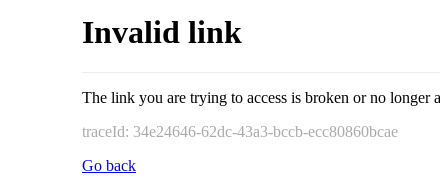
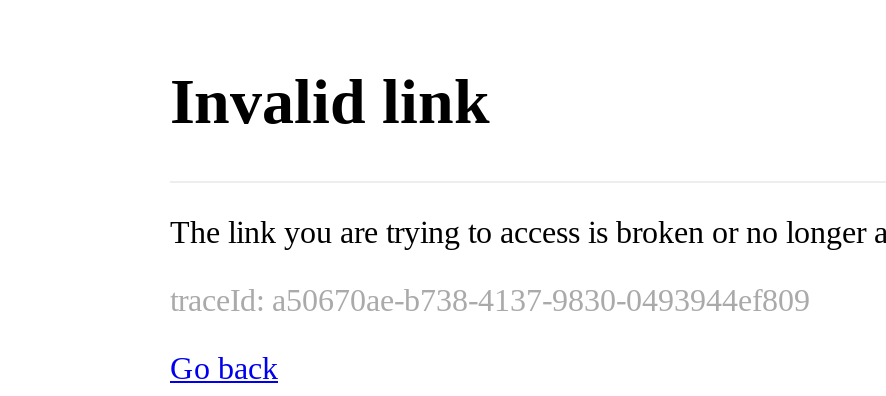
[82,123,398,140] traceId: 34e24646-62dc-43a3-bccb-ecc80860bcae -> [170,284,810,318] traceId: a50670ae-b738-4137-9830-0493944ef809

